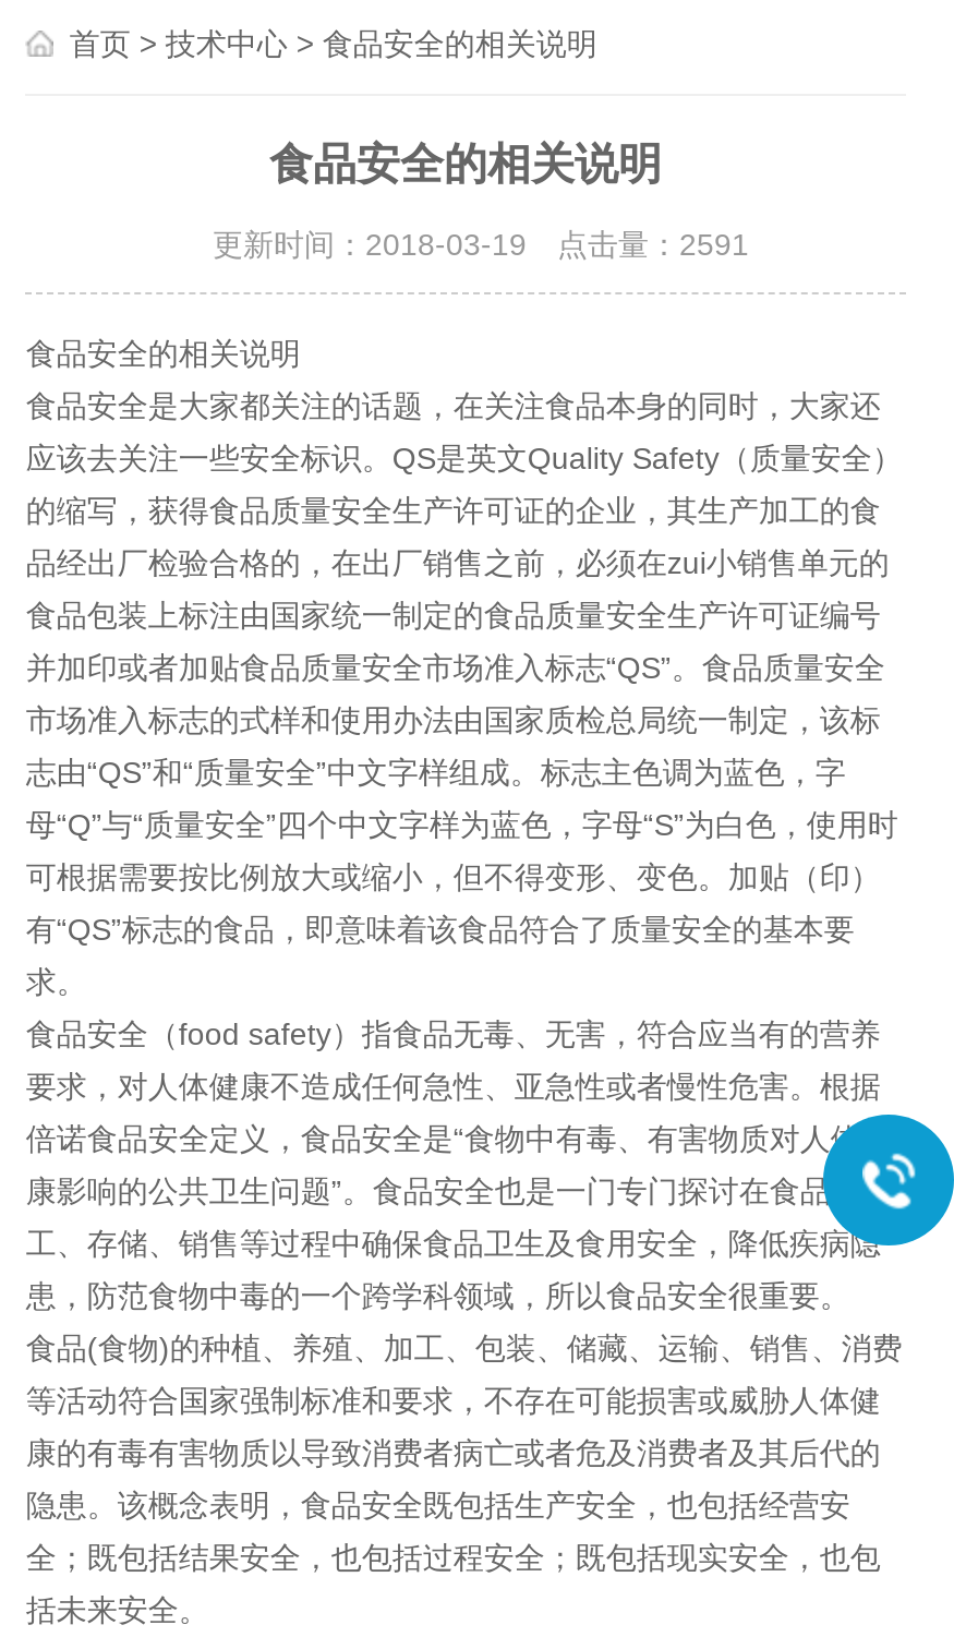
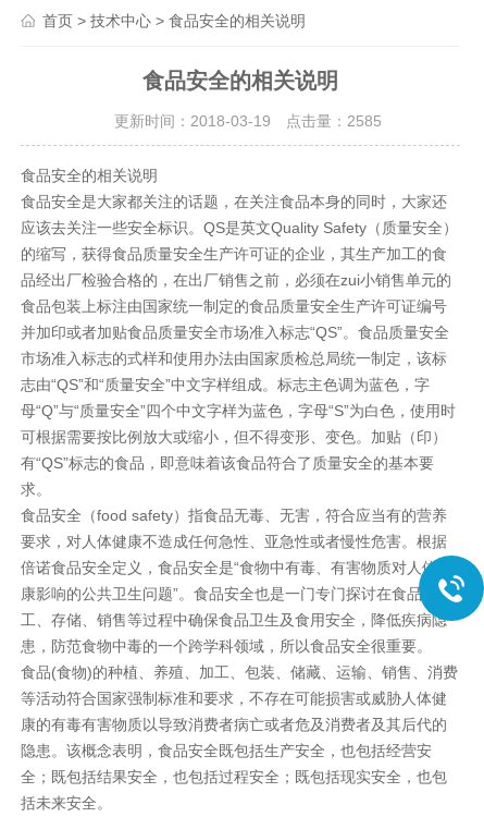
[182,227,749,262] 更新时间：2018-03-19 点击量：2591 -> [99,112,382,130] 更新时间：2018-03-19 点击量：2585

